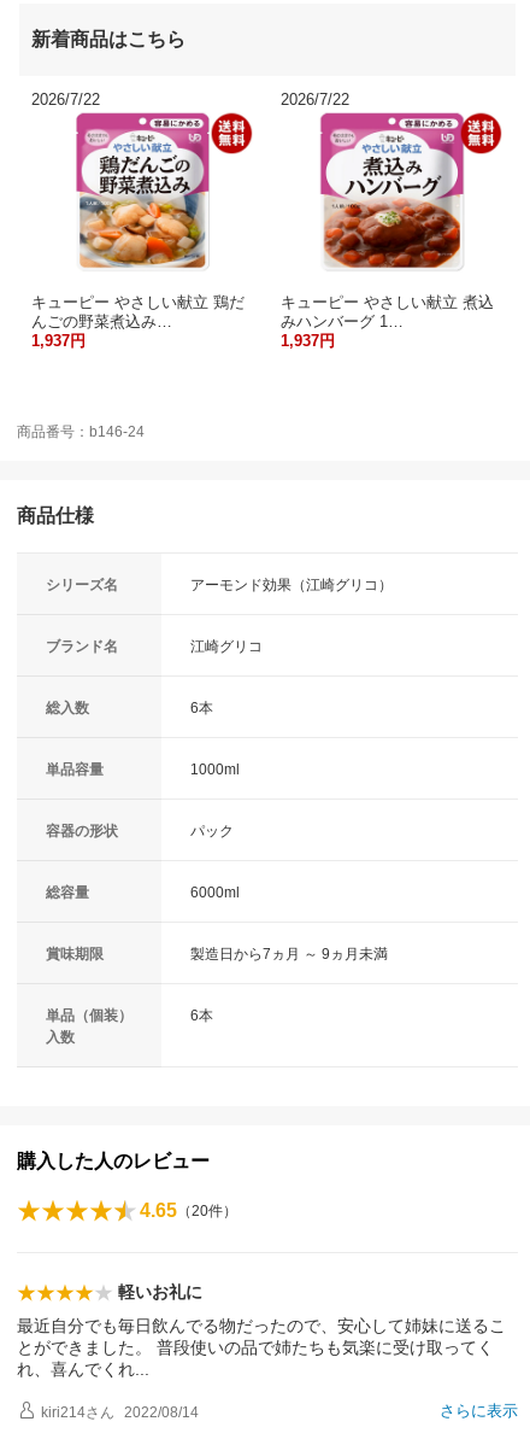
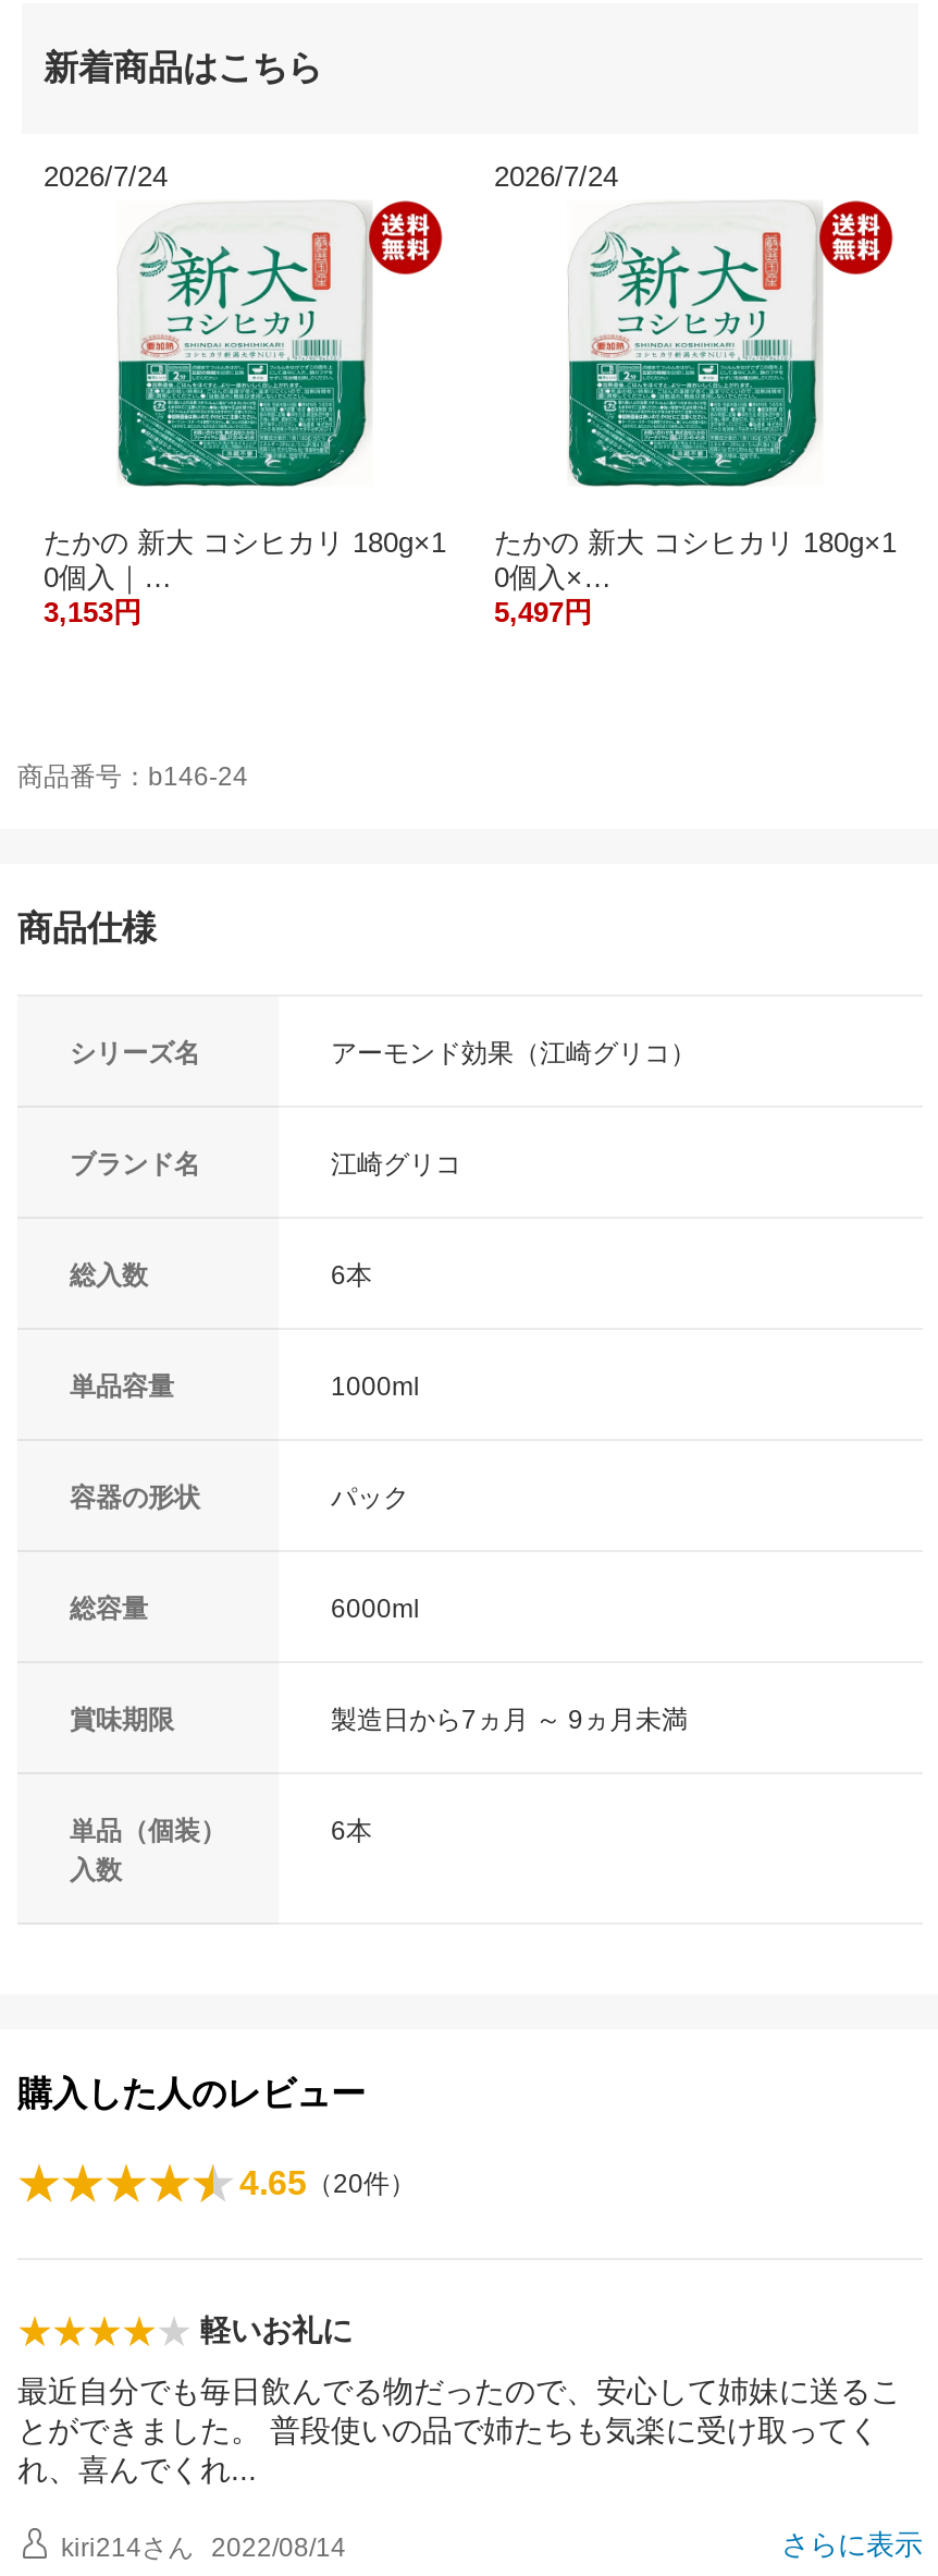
[31,91,100,109] 2026/7/22 -> [44,161,168,194] 2026/7/24
[281,91,349,109] 2026/7/22 -> [494,161,618,194] 2026/7/24
[31,112,245,350] [image] | キューピー やさしい献立 鶏だ | んごの野菜煮込み… | 1,937円 -> [44,202,446,629] [image] | たかの 新大 コシヒカリ 180g×1 | 0個入｜… | 3,153円
[281,112,494,350] [image] | キューピー やさしい献立 煮込 | みハンバーグ 1… | 1,937円 -> [494,202,897,629] [image] | たかの 新大 コシヒカリ 180g×1 | 0個入×… | 5,497円

